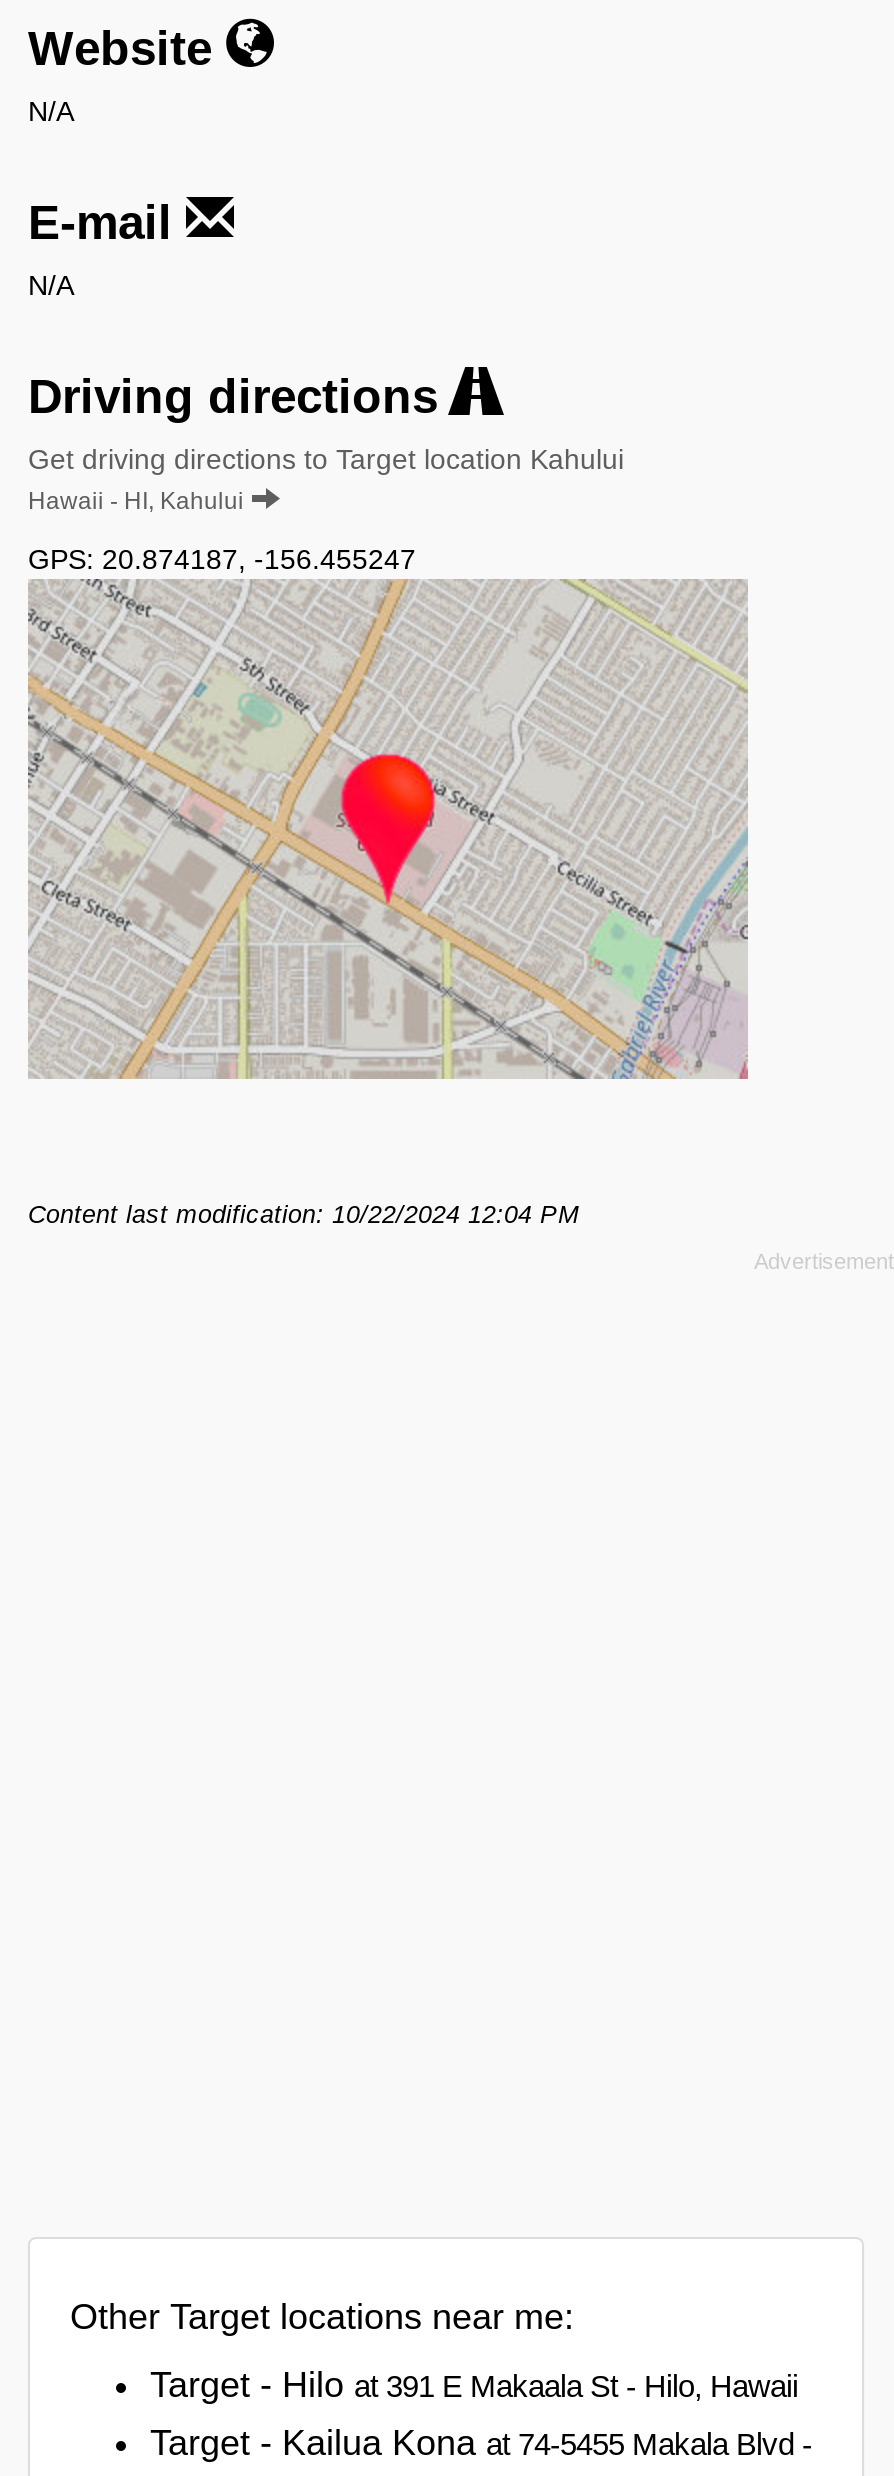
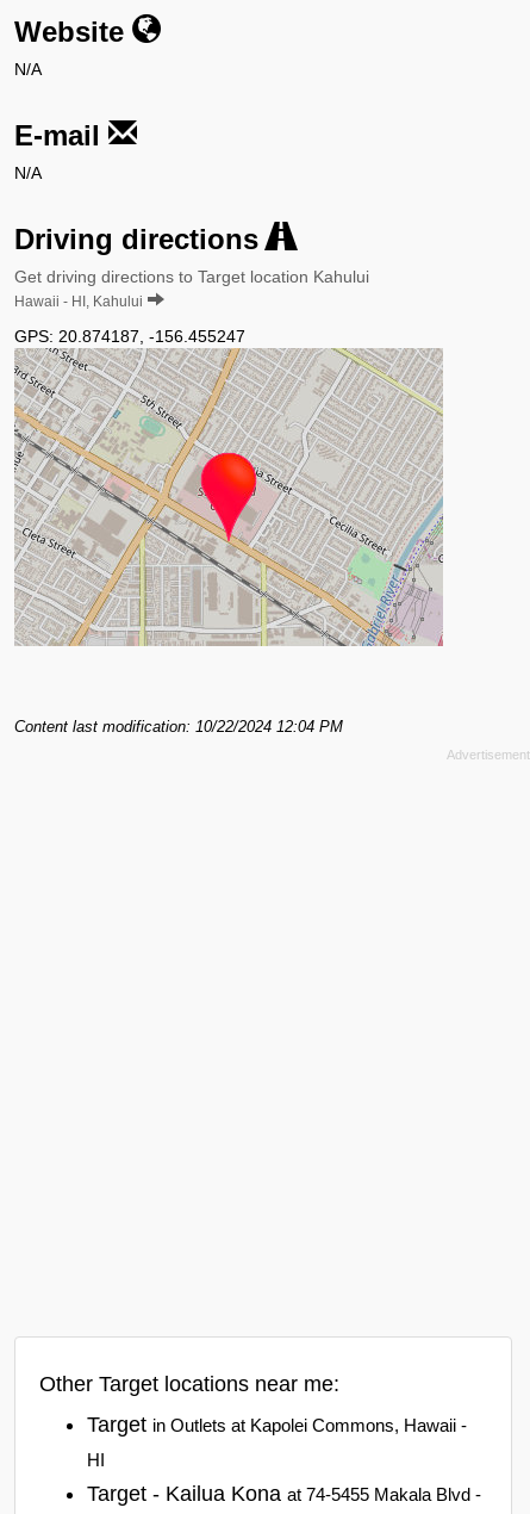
[150,2365,798,2405] Target - Hilo at 391 E Makaala St - Hilo, Hawaii -> [87,1412,467,1470] Target in Outlets at Kapolei Commons, Hawaii - | HI

